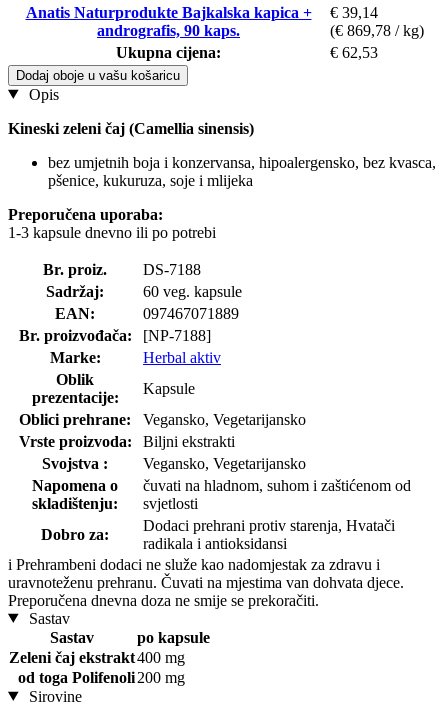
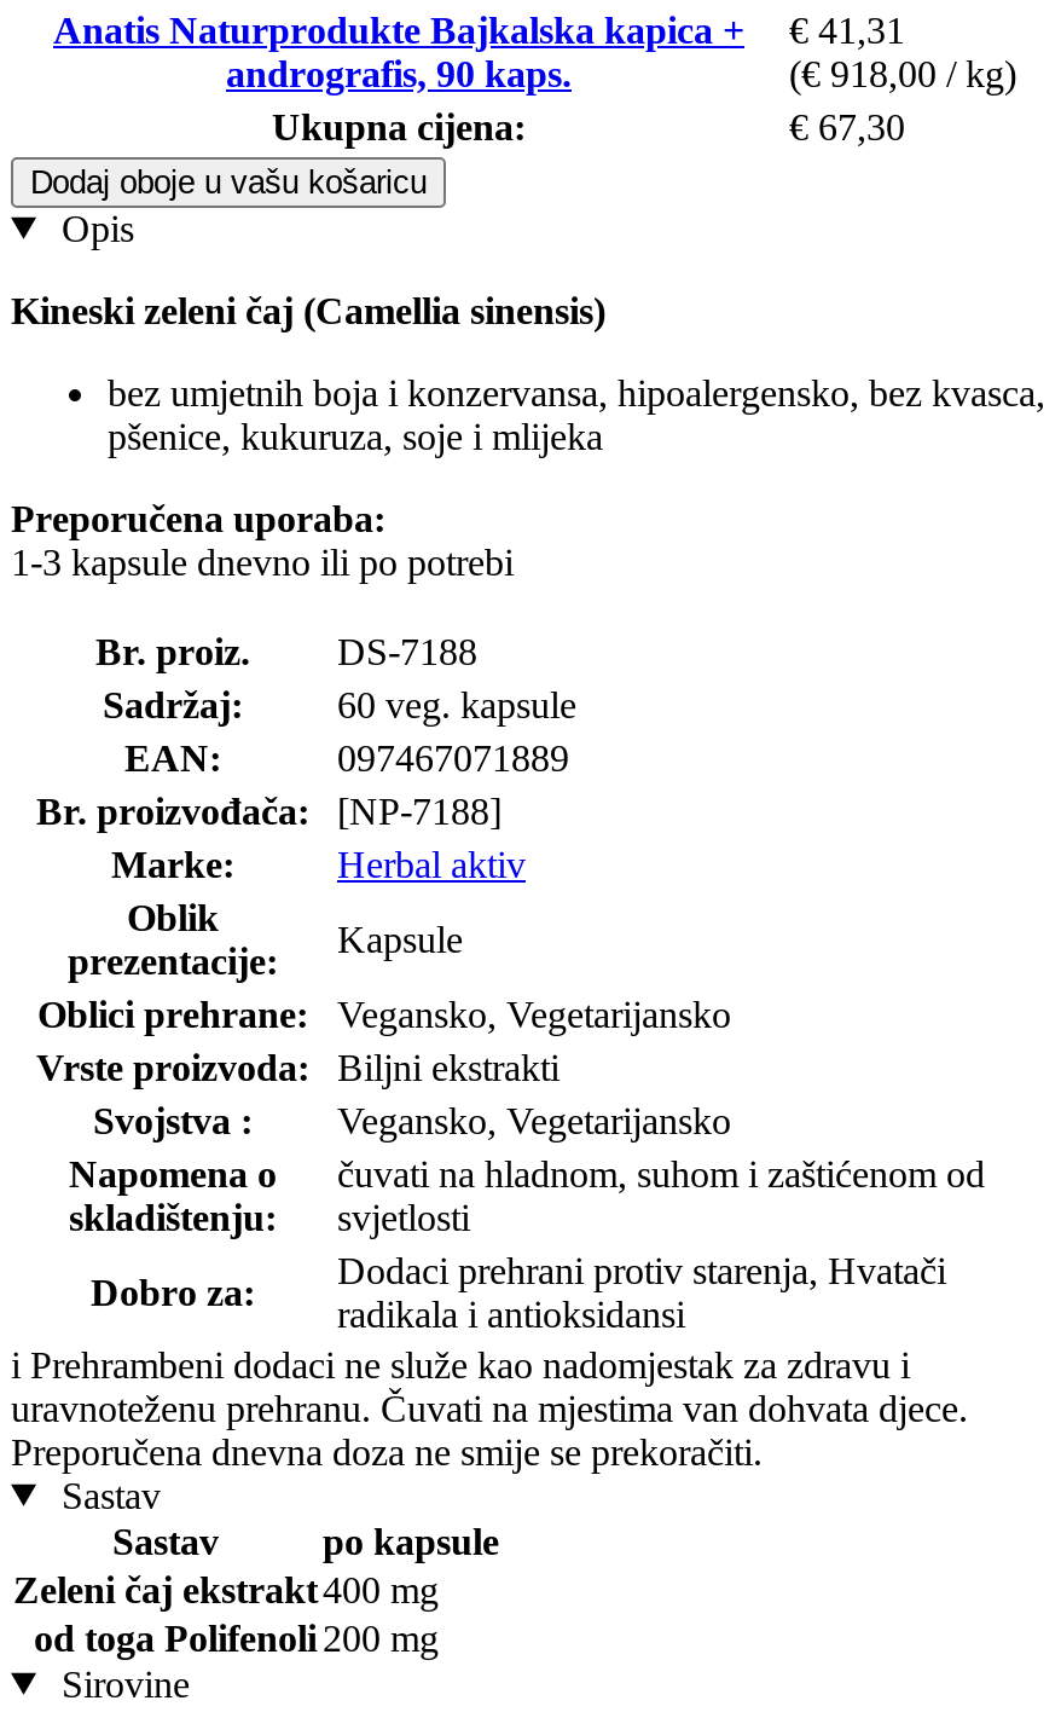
[25,4,378,21] Anatis Naturprodukte Bajkalska kapica + € 39,14 -> [53,9,905,50] Anatis Naturprodukte Bajkalska kapica + € 41,31
[330,22,424,39] (€ 869,78 / kg) -> [789,52,1016,94] (€ 918,00 / kg)
[330,44,378,61] € 62,53 -> [789,106,905,147] € 67,30

